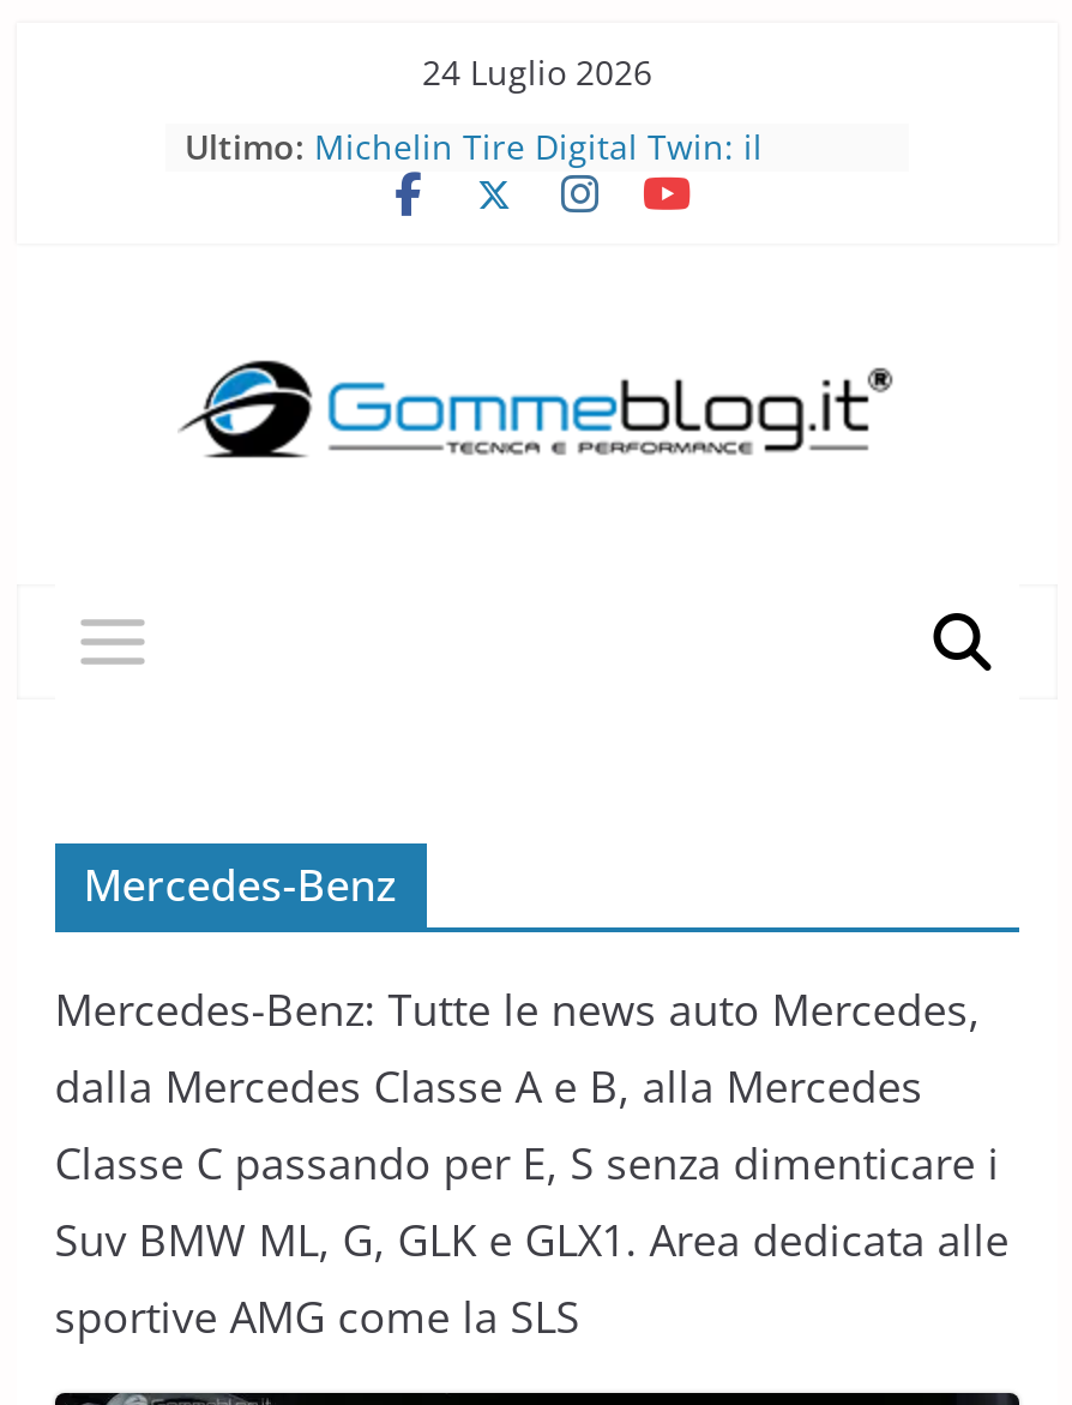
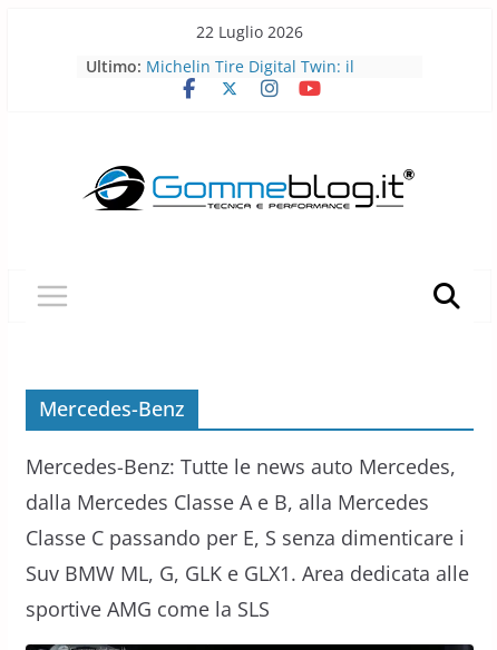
[422,49,652,95] 24 Luglio 2026 -> [196,21,303,42] 22 Luglio 2026

